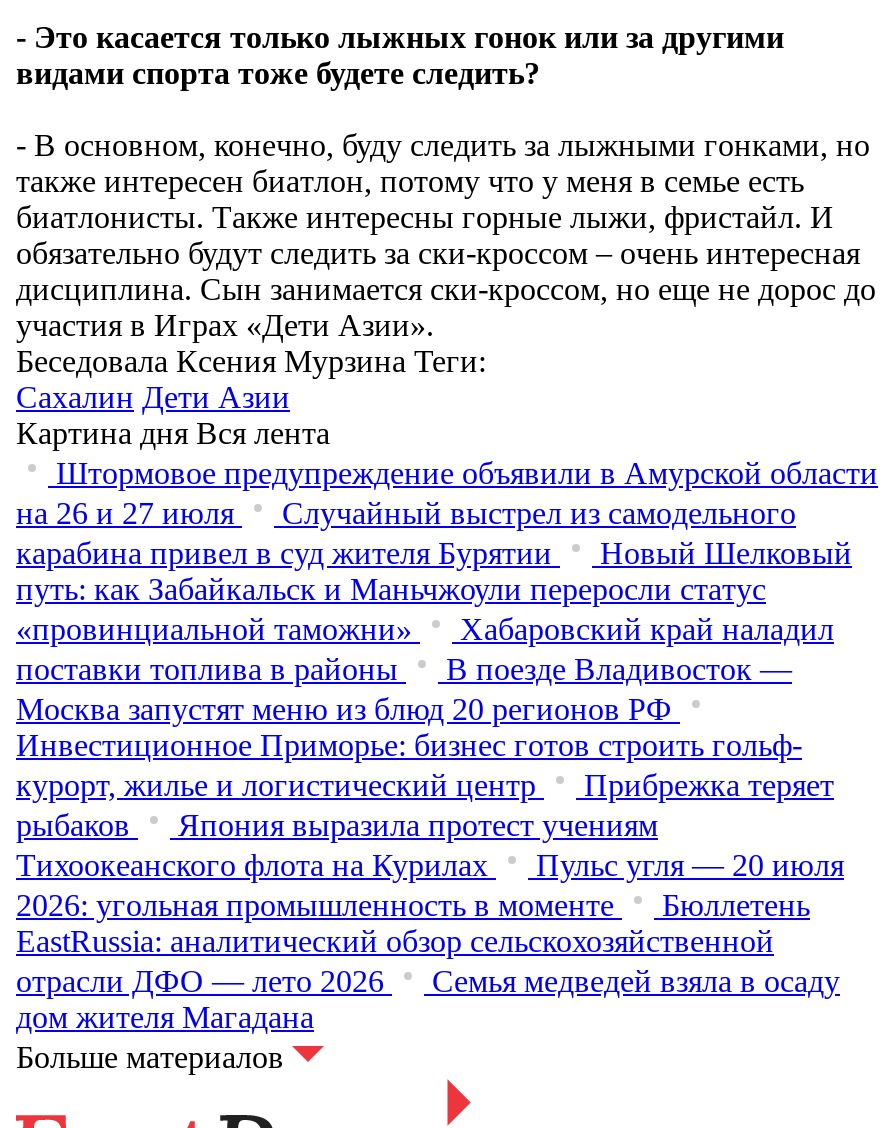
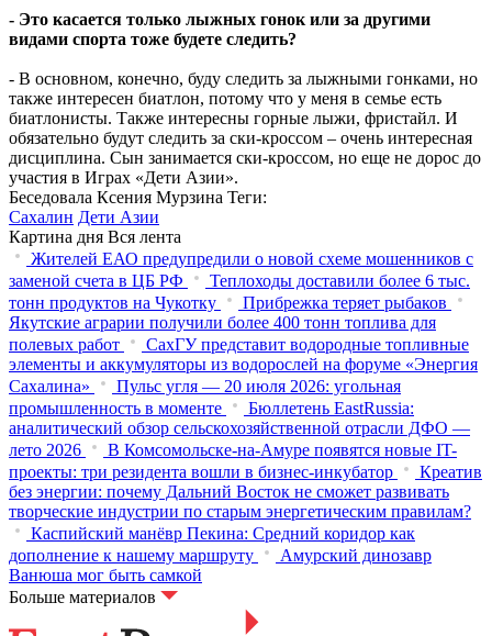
[16,456,878,1034] Штормовое предупреждение объявили в Амурской области | на 26 и 27 июля | Случайный выстрел из самодельного | карабина привел в суд жителя Бурятии | Новый Шелковый | путь: как Забайкальск и Маньчжоули переросли статус | «провинциальной таможни» | Хабаровский край наладил | поставки топлива в районы | В поезде Владивосток — | Москва запустят меню из блюд 20 регионов РФ | Инвестиционное Приморье: бизнес готов строить гольф- | курорт, жилье и логистический центр | Прибрежка теряет | рыбаков | Япония выразила протест учениям | Тихоокеанского флота на Курилах | Пульс угля — 20 июля | 2026: угольная промышленность в моменте | Бюллетень | EastRussia: аналитический обзор сельскохозяйственной | отрасли ДФО — лето 2026 | Семья медведей взяла в осаду | дом жителя Магадана -> [9,249,482,584] Жителей ЕАО предупредили о новой схеме мошенников с | заменой счета в ЦБ РФ | Теплоходы доставили более 6 тыс. | тонн продуктов на Чукотку | Прибрежка теряет рыбаков | Якутские аграрии получили более 400 тонн топлива для | полевых работ | СахГУ представит водородные топливные | элементы и аккумуляторы из водорослей на форуме «Энергия | Сахалина» | Пульс угля — 20 июля 2026: угольная | промышленность в моменте | Бюллетень EastRussia: | аналитический обзор сельскохозяйственной отрасли ДФО — | лето 2026 | В Комсомольске-на-Амуре появятся новые IT- | проекты: три резидента вошли в бизнес-инкубатор | Креатив | без энергии: почему Дальний Восток не сможет развивать | творческие индустрии по старым энергетическим правилам? | Каспийский манёвр Пекина: Средний коридор как | дополнение к нашему маршруту | Амурский динозавр | Ванюша мог быть самкой

